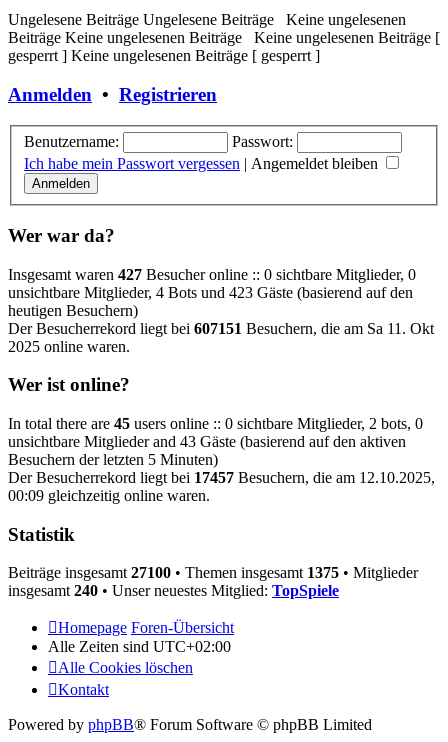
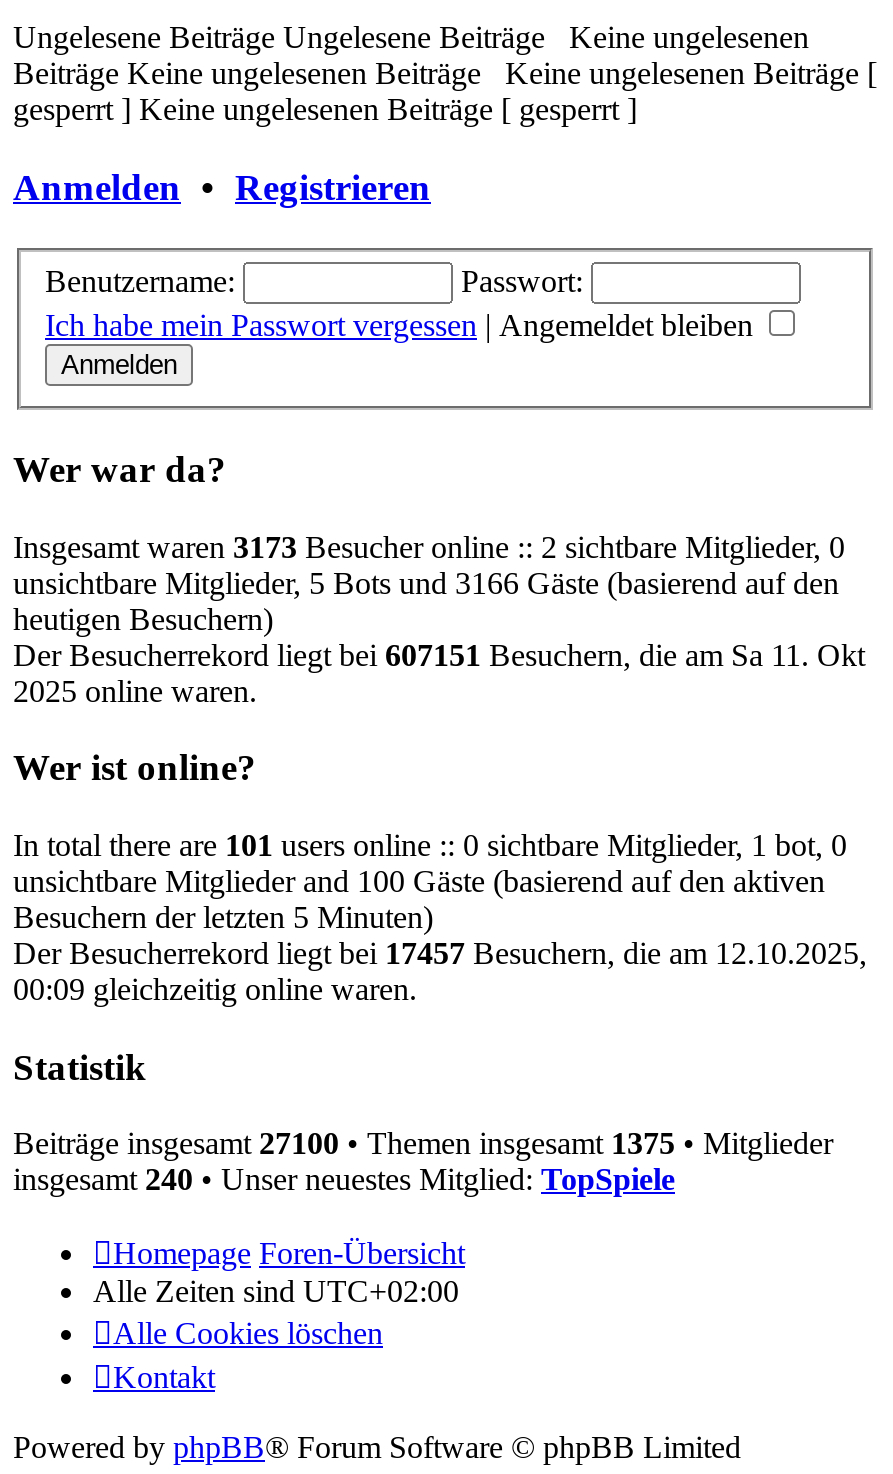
[8,265,416,282] Insgesamt waren 427 Besucher online :: 0 sichtbare Mitglieder, 0 -> [13,529,845,563] Insgesamt waren 3173 Besucher online :: 2 sichtbare Mitglieder, 0
[8,283,413,300] unsichtbare Mitglieder, 4 Bots und 423 Gäste (basierend auf den -> [13,565,839,599] unsichtbare Mitglieder, 5 Bots und 3166 Gäste (basierend auf den
[8,415,423,432] In total there are 45 users online :: 0 sichtbare Mitglieder, 2 bots, 0 -> [13,828,847,862] In total there are 101 users online :: 0 sichtbare Mitglieder, 1 bot, 0
[8,433,406,450] unsichtbare Mitglieder and 43 Gäste (basierend auf den aktiven -> [13,864,825,898] unsichtbare Mitglieder and 100 Gäste (basierend auf den aktiven

